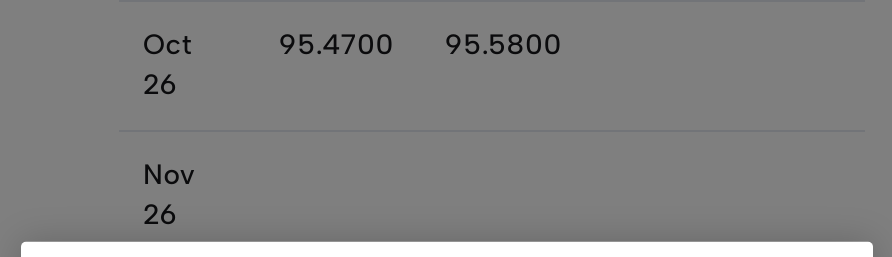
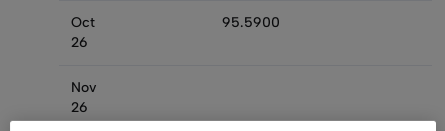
[279,28,562,62] 95.4700 | 95.5800 -> [222,14,280,31] 95.5900

